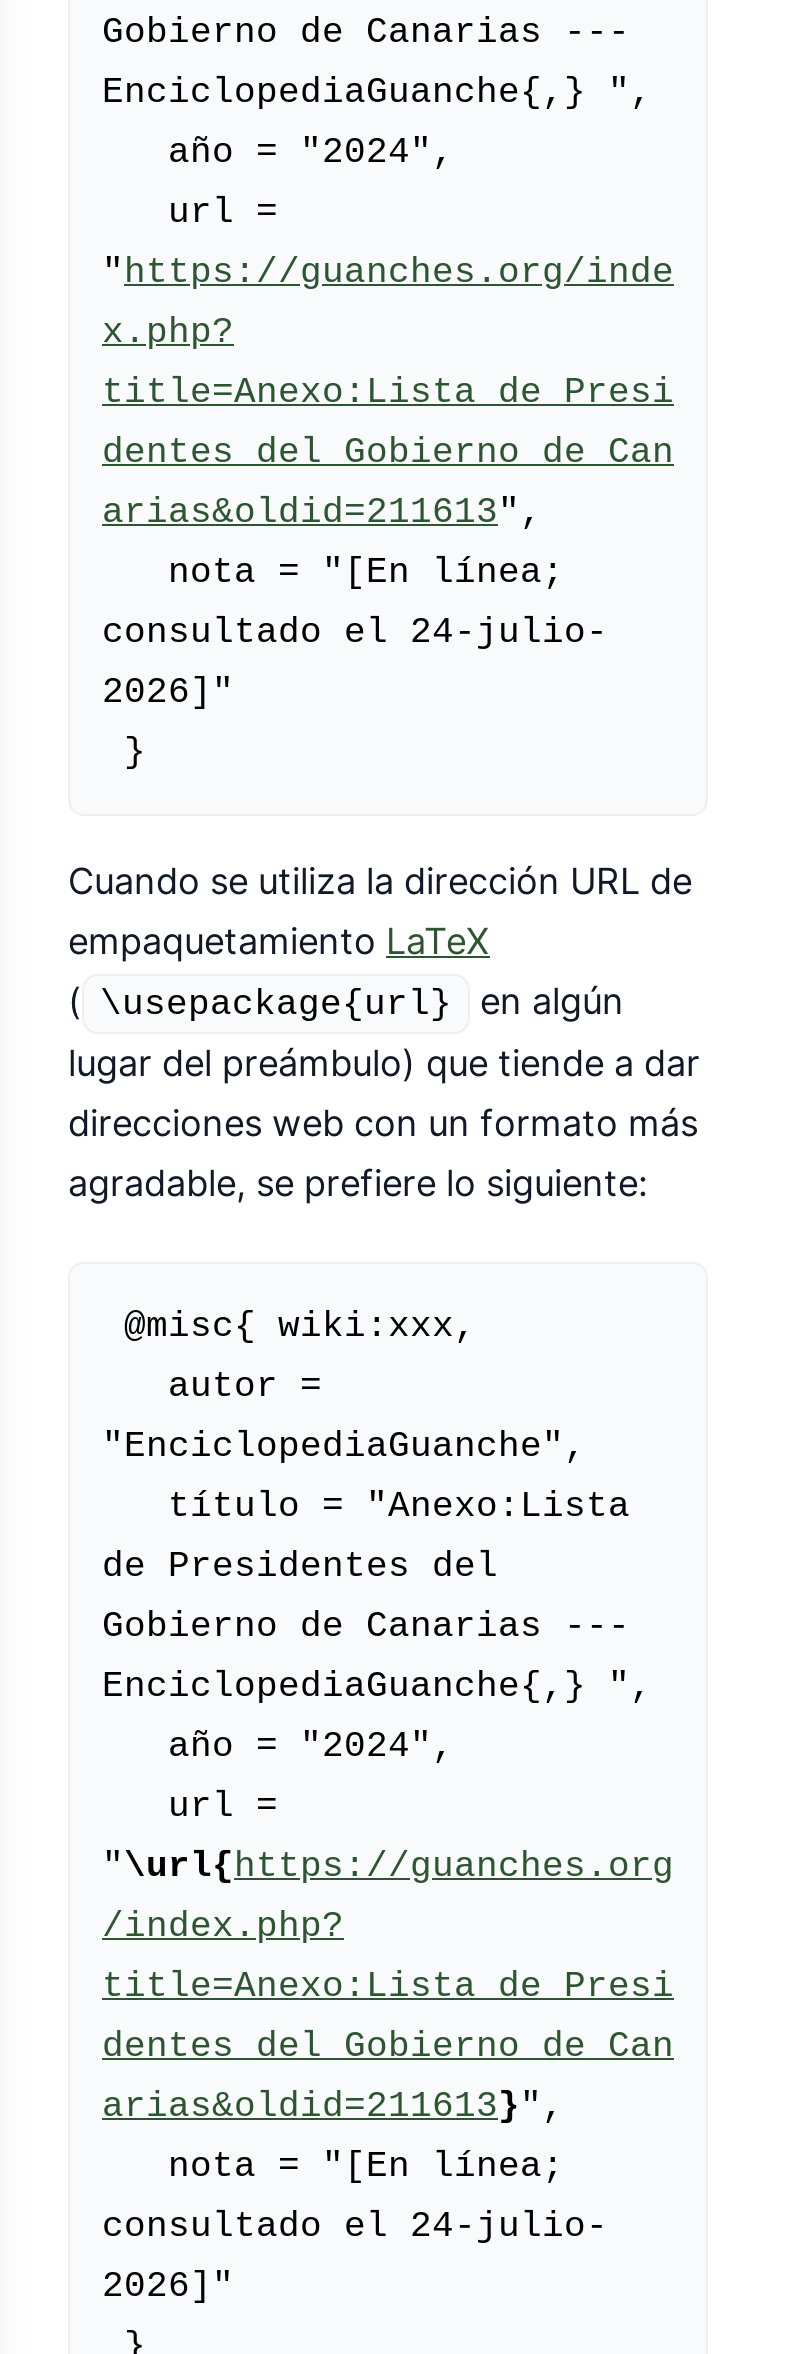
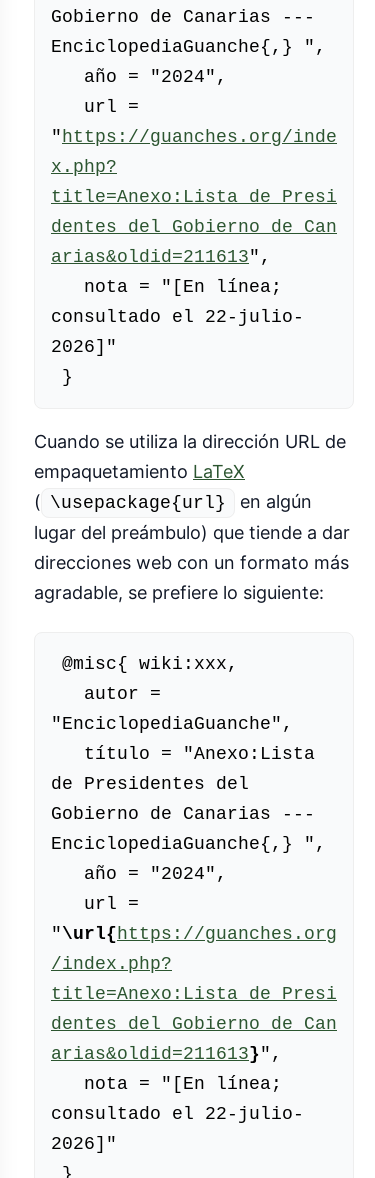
[102,611,608,651] consultado el 24-julio- -> [51,307,304,327] consultado el 22-julio-
[102,2205,608,2245] consultado el 24-julio- -> [51,1104,304,1124] consultado el 22-julio-

